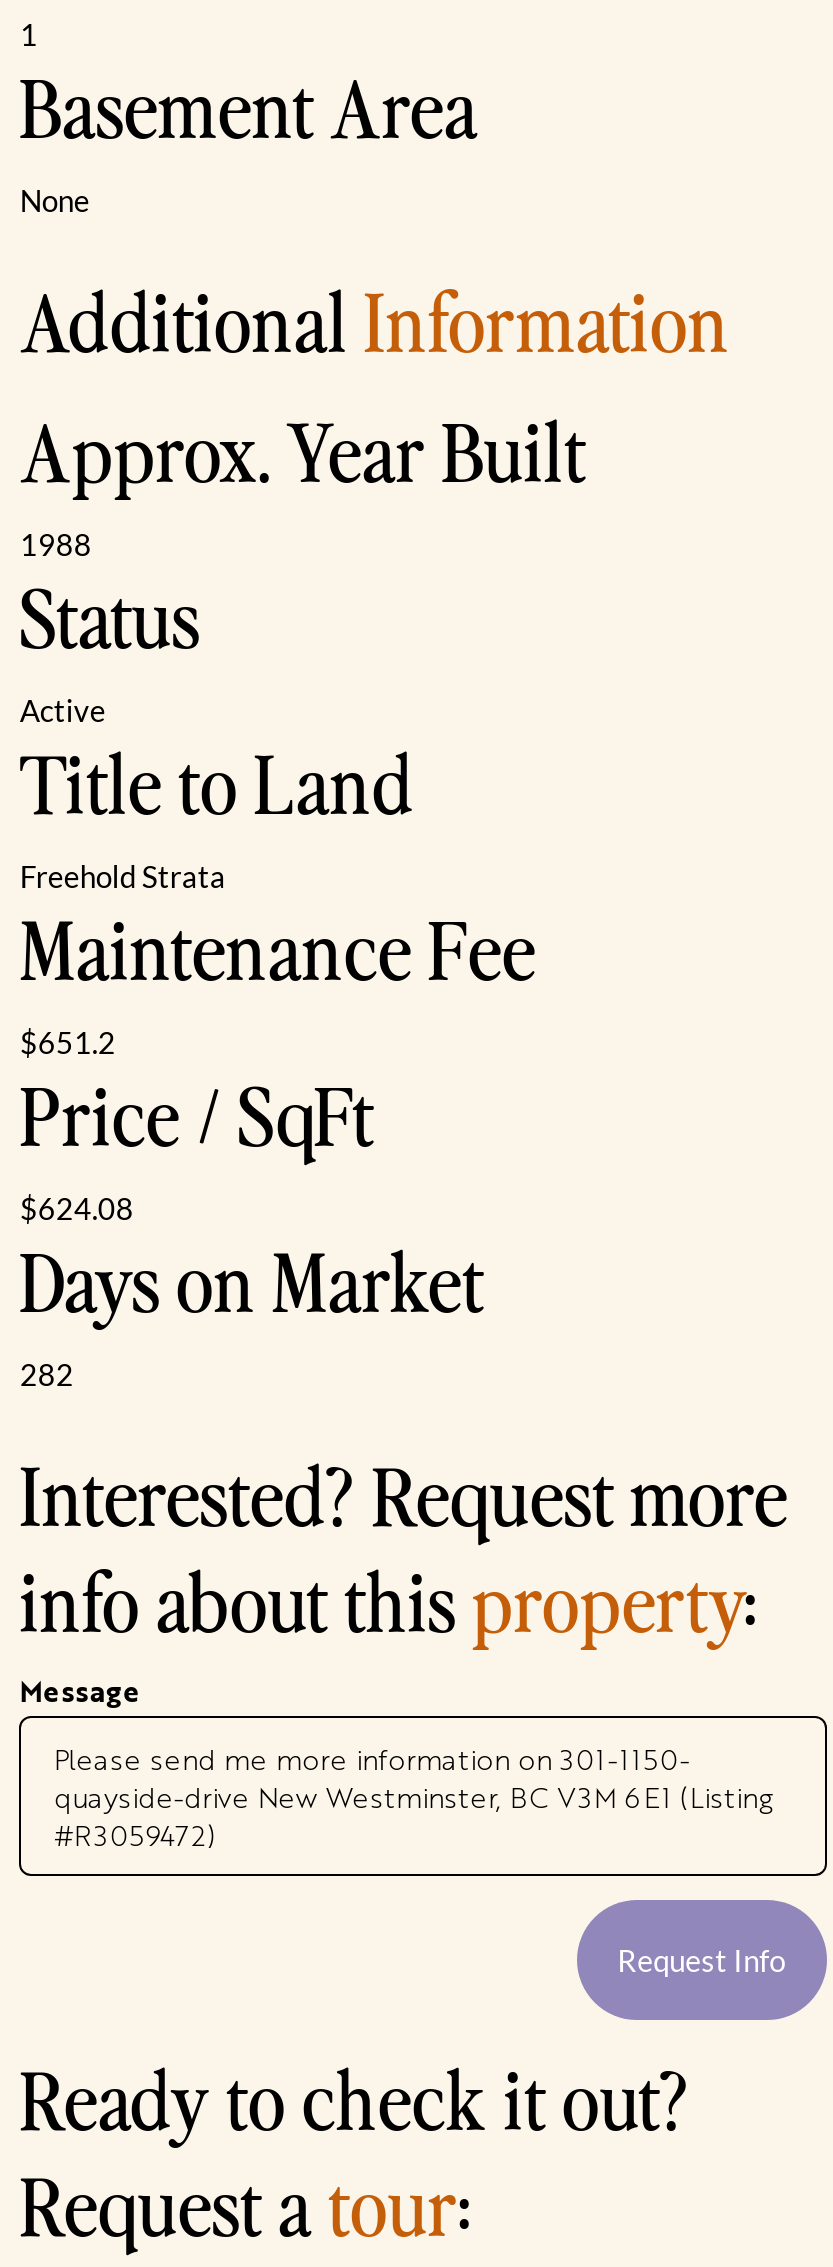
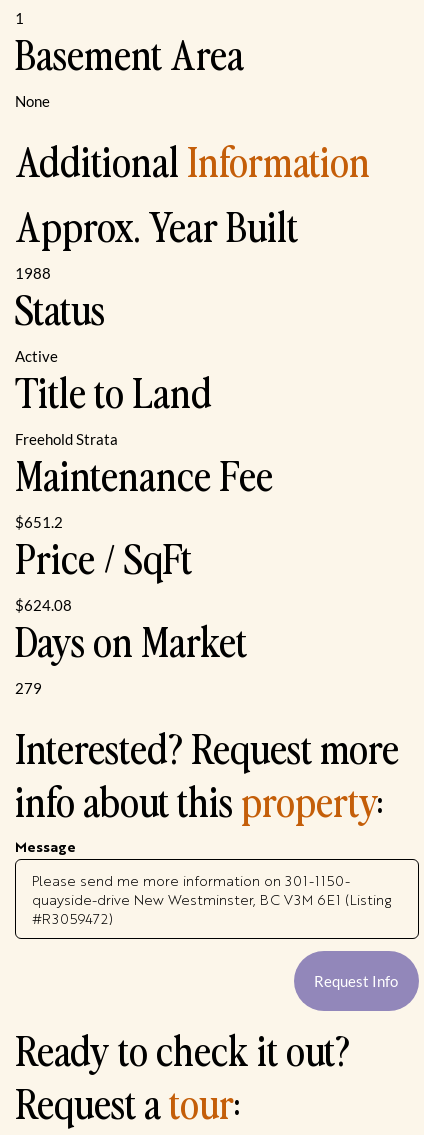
[20,1356,74,1392] 282 -> [15,679,42,697] 279

